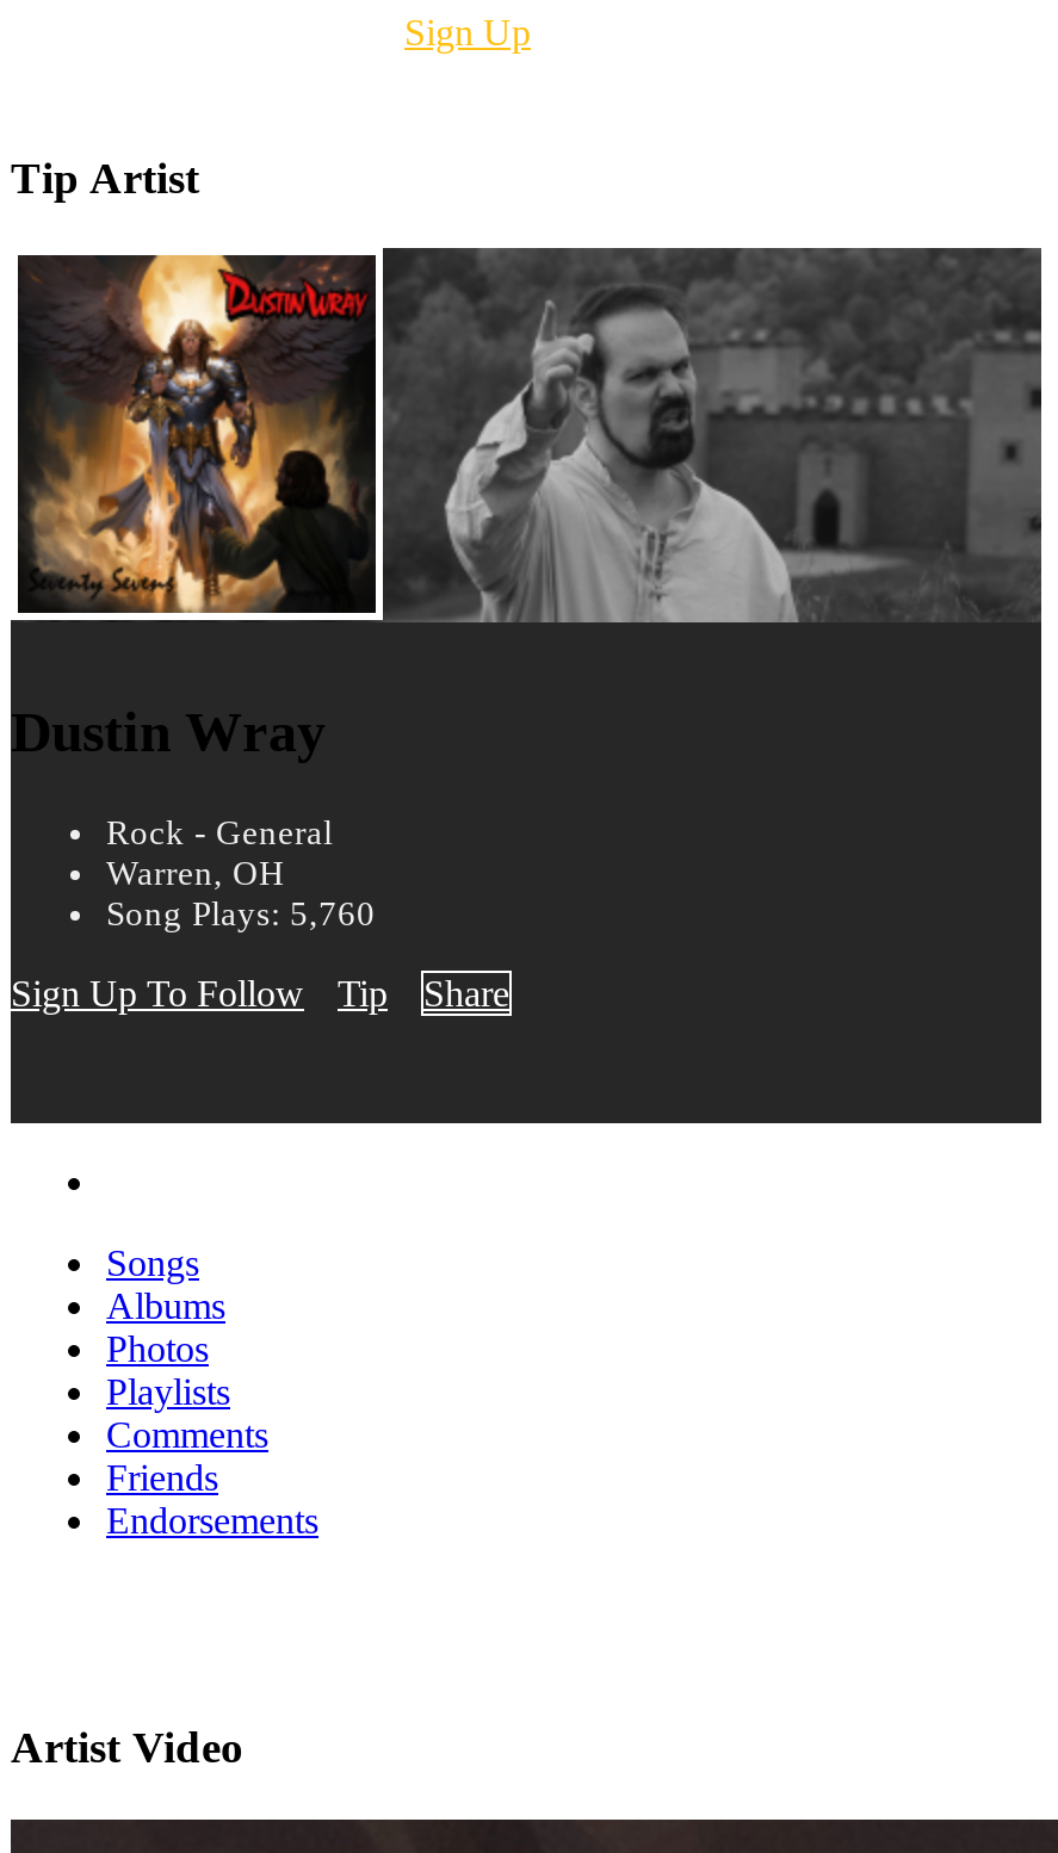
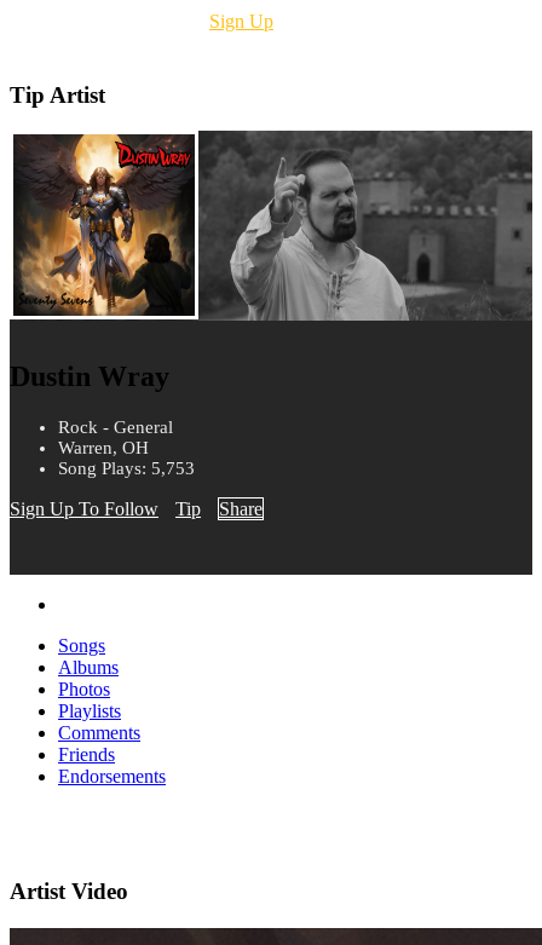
[106,895,376,933] Song Plays: 5,760 -> [58,459,195,478] Song Plays: 5,753

